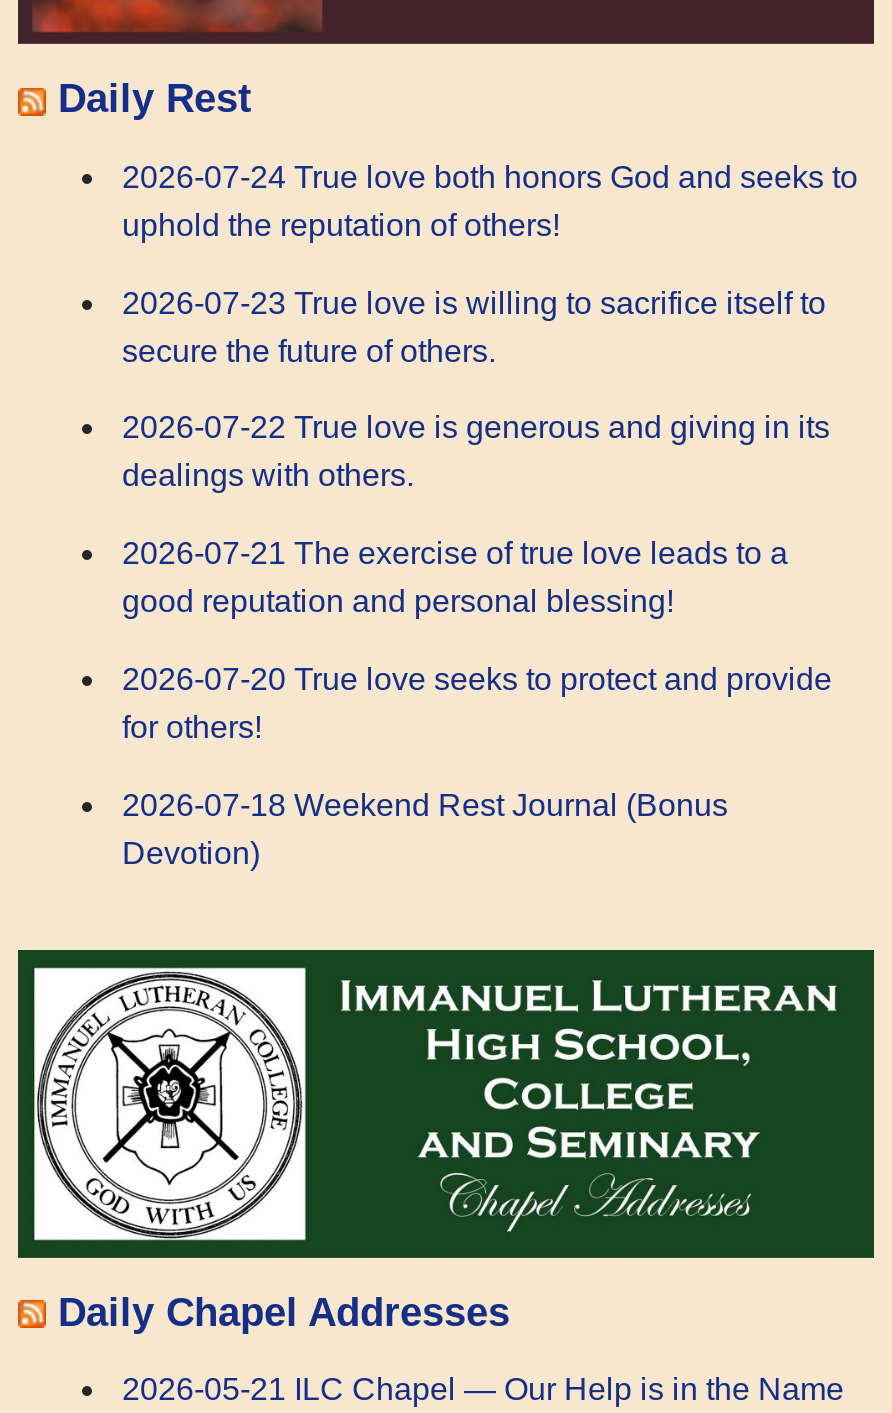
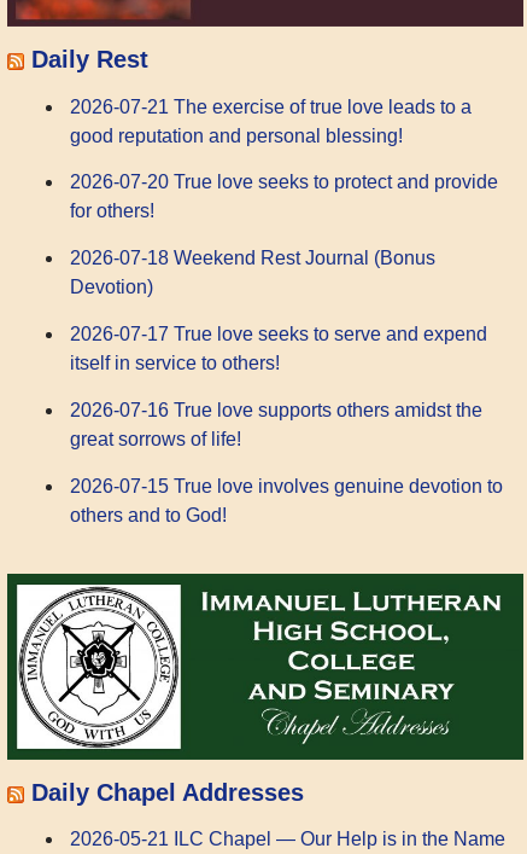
[122,159,858,493] 2026-07-24 True love both honors God and seeks to | uphold the reputation of others! | 2026-07-23 True love is willing to sacrifice itself to | secure the future of others. | 2026-07-22 True love is generous and giving in its | dealings with others. -> none
moved [122,536,832,869] -> [70,96,498,298]: 2026-07-21 The exercise of true love leads to a | good reputation and personal blessing! | 2026-07-20 True love seeks to protect and provide | for others! | 2026-07-18 Weekend Rest Journal (Bonus | Devotion)
none -> [70,324,503,525] 2026-07-17 True love seeks to serve and expend | itself in service to others! | 2026-07-16 True love supports others amidst the | great sorrows of life! | 2026-07-15 True love involves genuine devotion to | others and to God!

